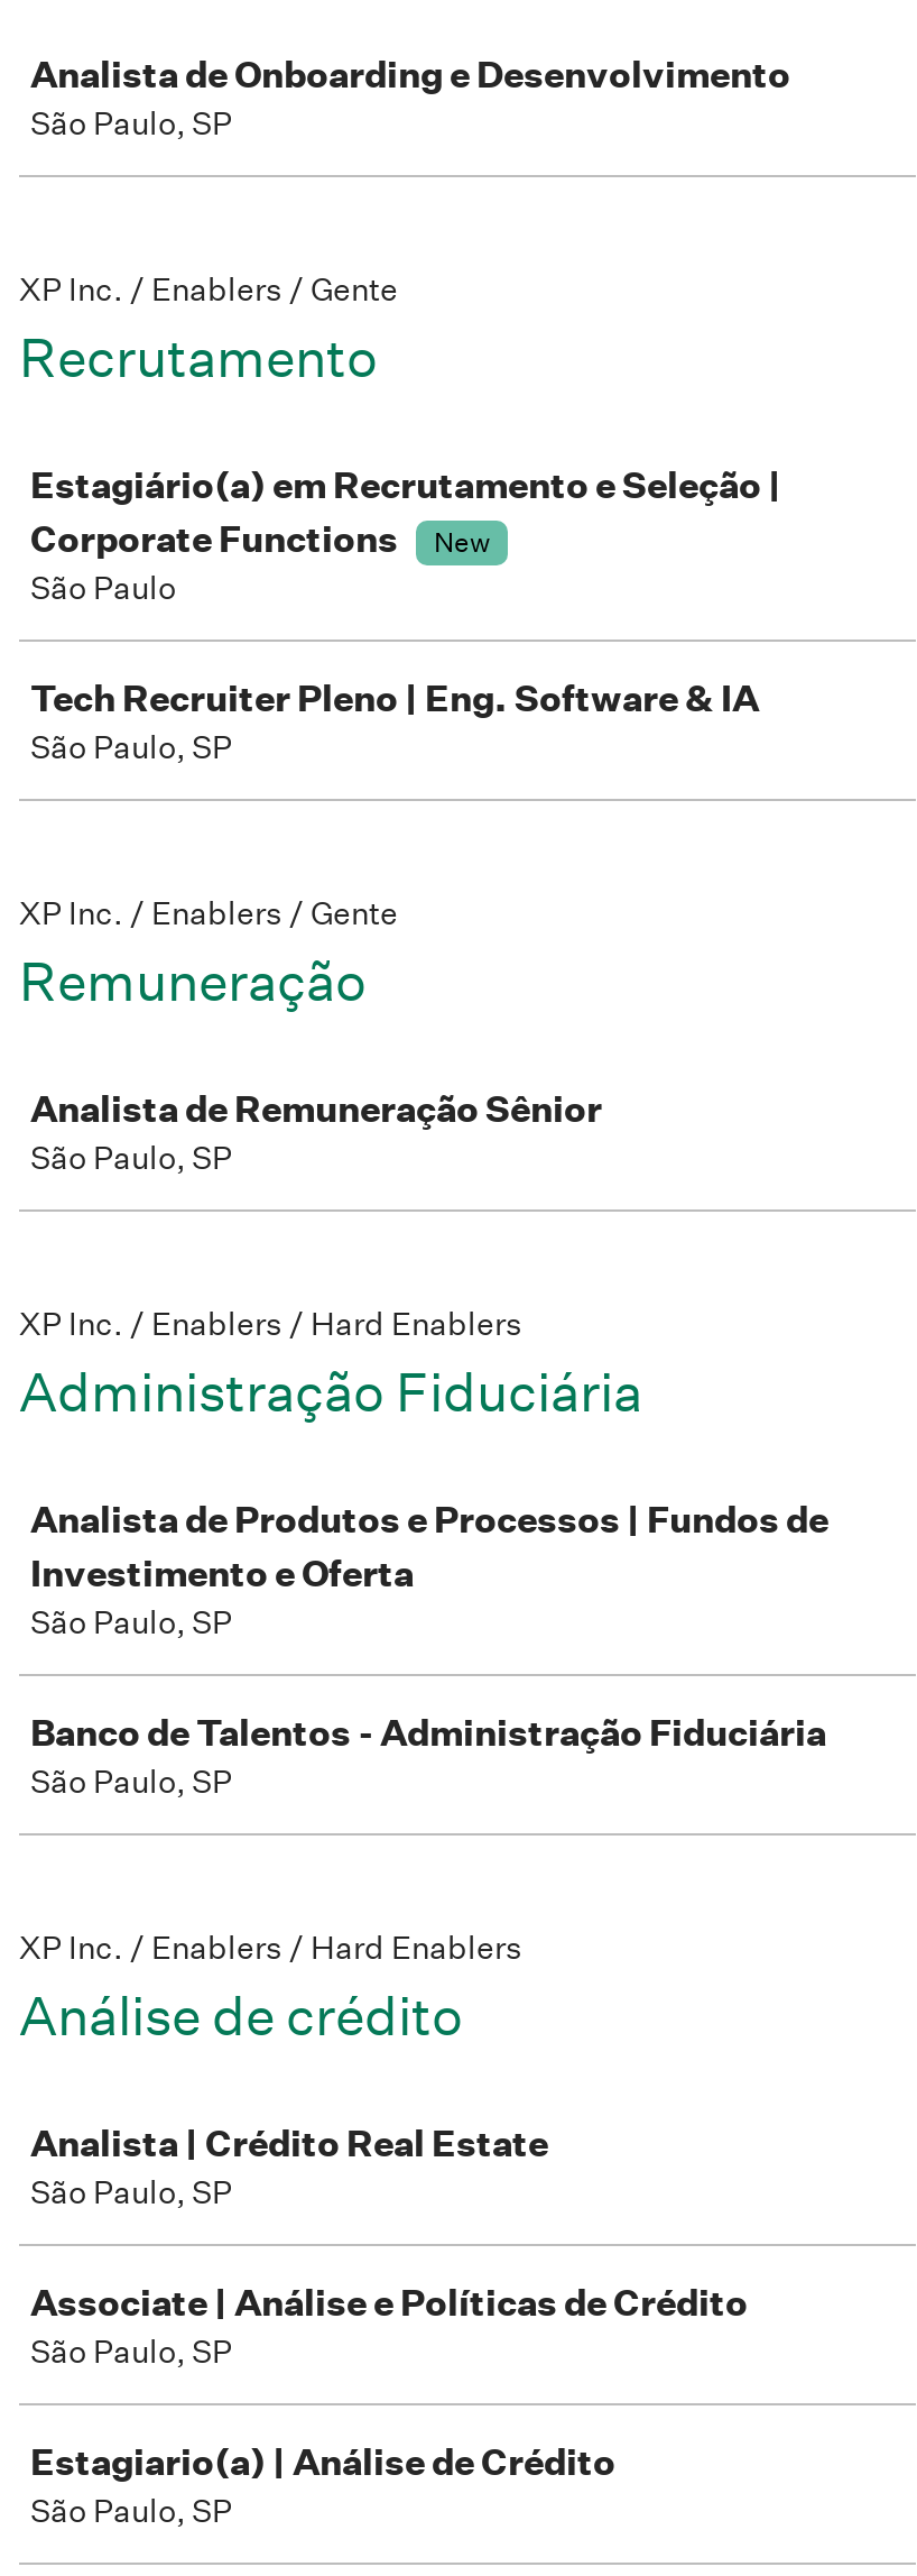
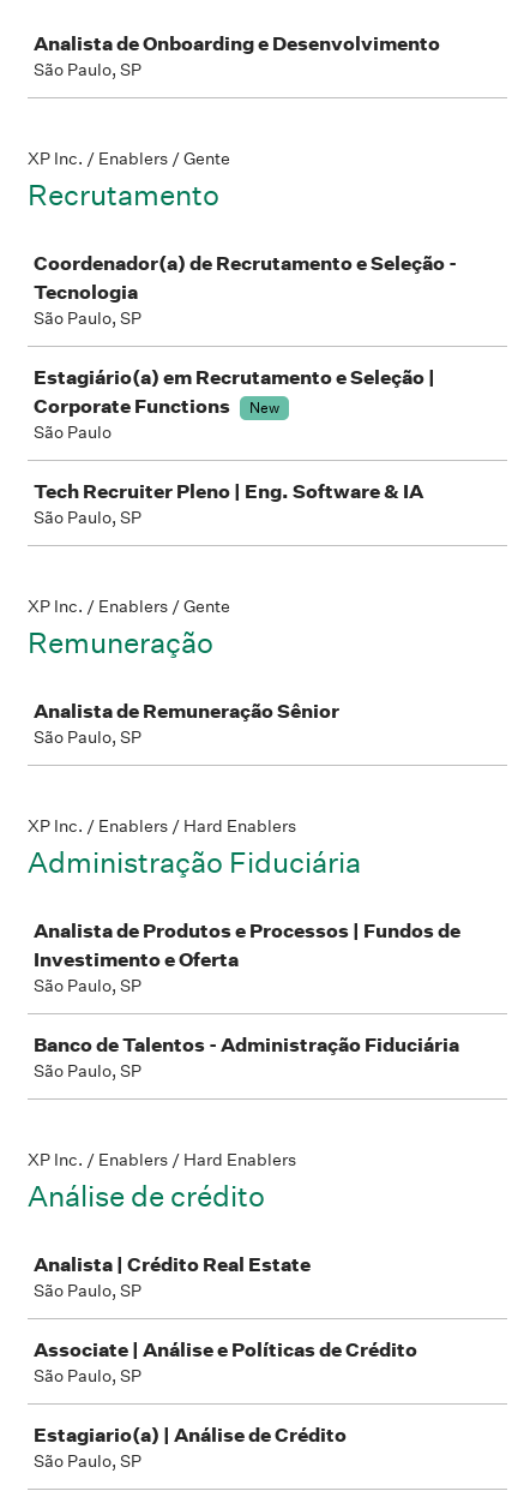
none -> [34,251,457,329] Coordenador(a) de Recrutamento e Seleção - | Tecnologia | São Paulo, SP

